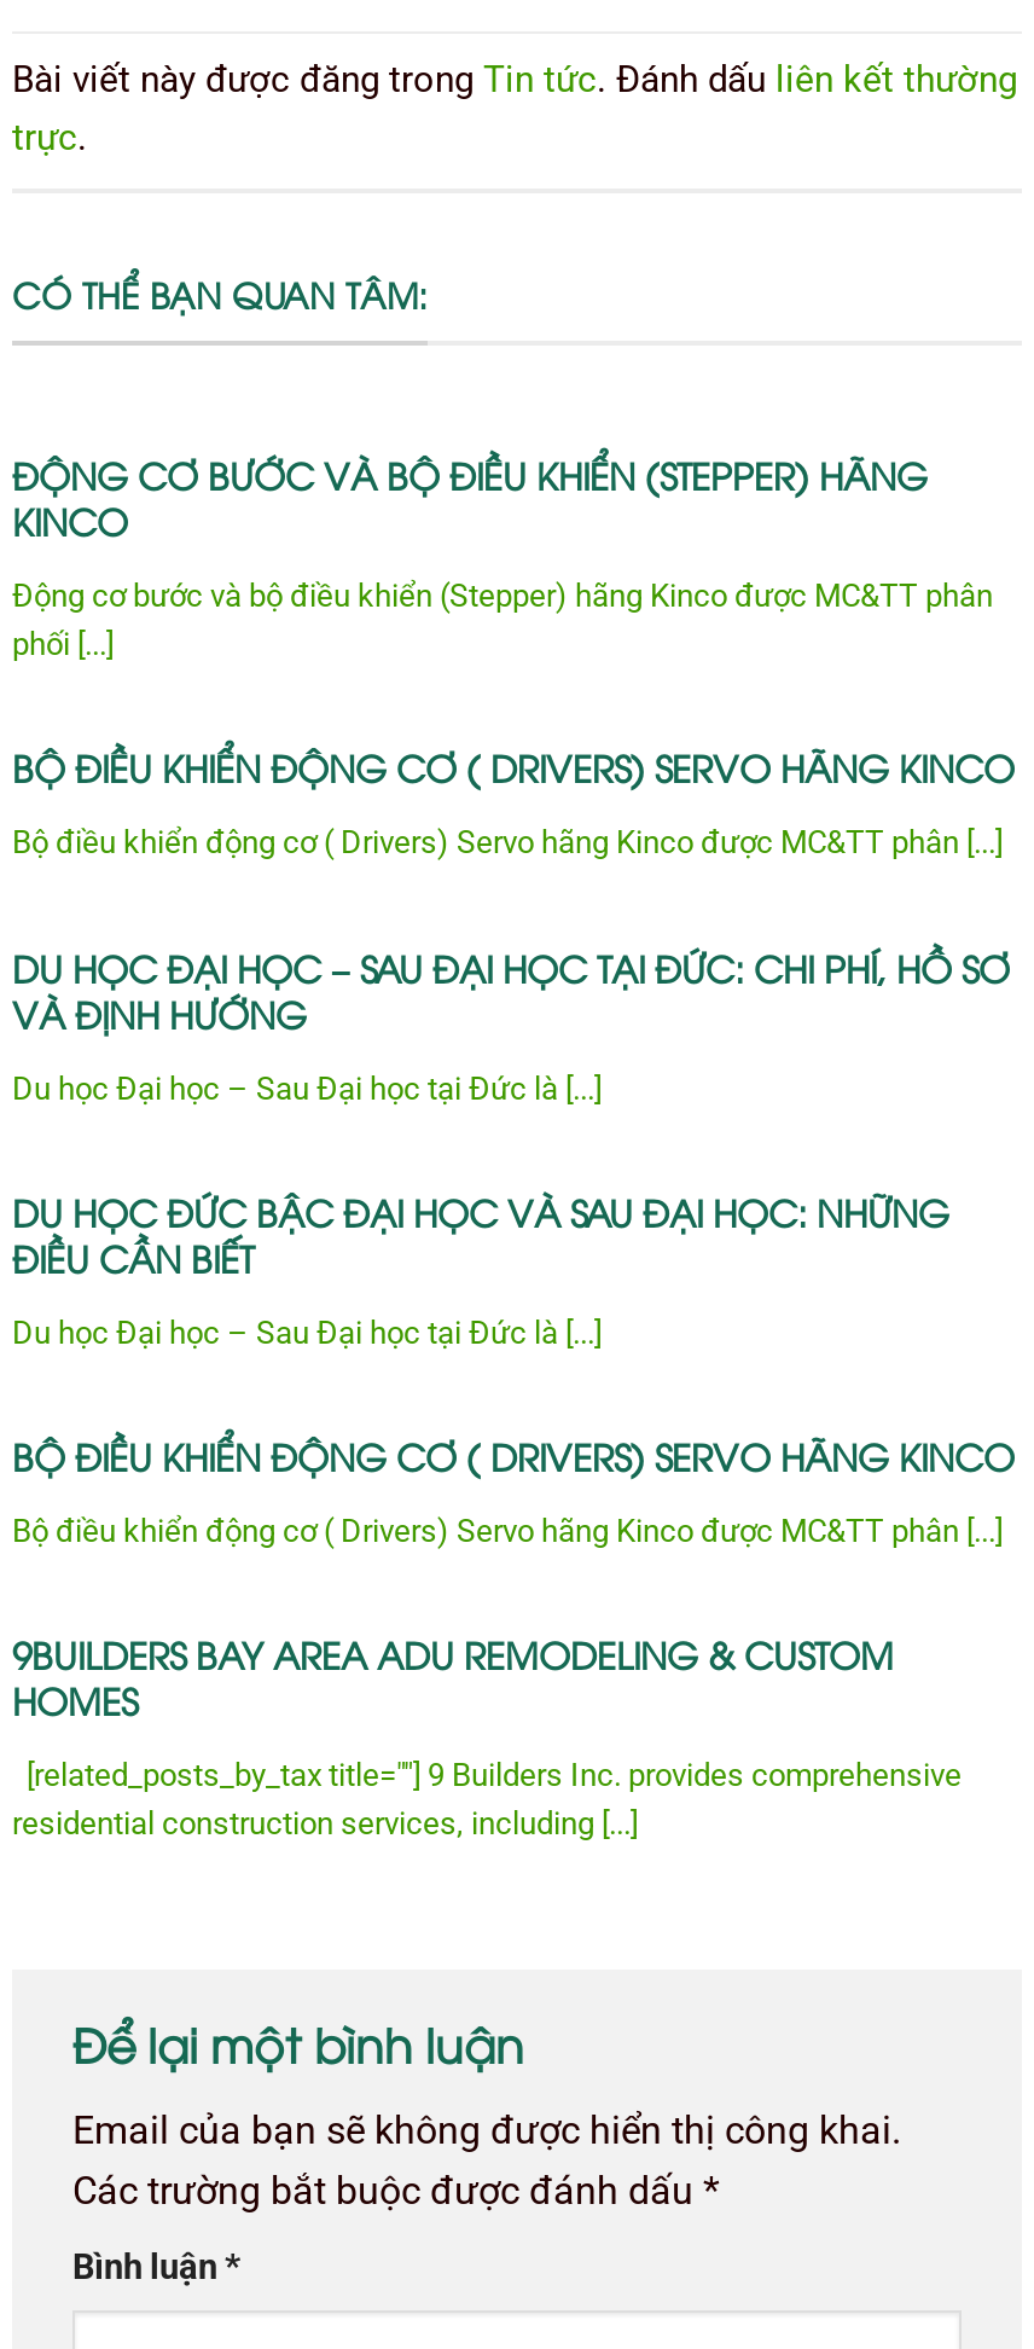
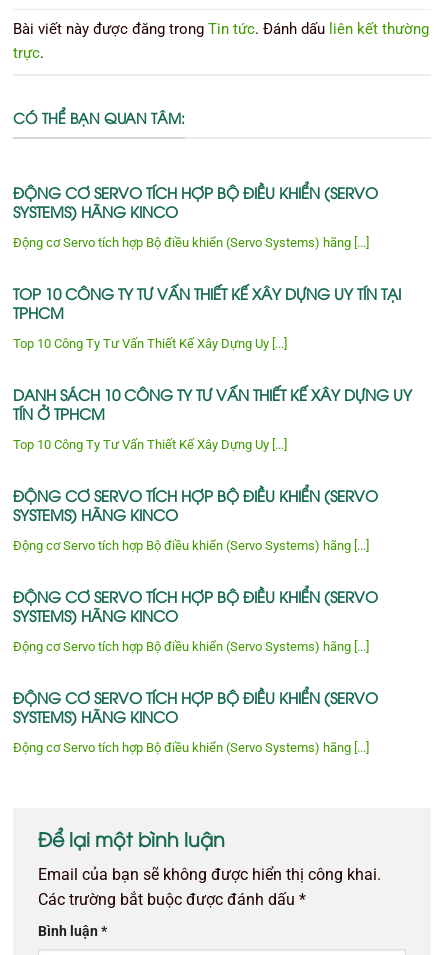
[12,449,928,543] ĐỘNG CƠ BƯỚC VÀ BỘ ĐIỀU KHIỂN (STEPPER) HÃNG | KINCO -> [13,182,378,221] ĐỘNG CƠ SERVO TÍCH HỢP BỘ ĐIỀU KHIỂN (SERVO | SYSTEMS) HÃNG KINCO
[12,577,993,662] Động cơ bước và bộ điều khiển (Stepper) hãng Kinco được MC&TT phân | phối [...] -> [13,235,369,250] Động cơ Servo tích hợp Bộ điều khiển (Servo Systems) hãng [...]
[12,743,1015,791] BỘ ĐIỀU KHIỂN ĐỘNG CƠ ( DRIVERS) SERVO HÃNG KINCO -> [13,283,401,322] TOP 10 CÔNG TY TƯ VẤN THIẾT KẾ XÂY DỰNG UY TÍN TẠI | TPHCM
[12,825,1003,861] Bộ điều khiển động cơ ( Drivers) Servo hãng Kinco được MC&TT phân [...] -> [13,336,287,351] Top 10 Công Ty Tư Vấn Thiết Kế Xây Dựng Uy [...]
[12,941,1010,1036] DU HỌC ĐẠI HỌC – SAU ĐẠI HỌC TẠI ĐỨC: CHI PHÍ, HỒ SƠ | VÀ ĐỊNH HƯỚNG -> [13,384,412,423] DANH SÁCH 10 CÔNG TY TƯ VẤN THIẾT KẾ XÂY DỰNG UY | TÍN Ở TPHCM
[12,1069,602,1106] Du học Đại học – Sau Đại học tại Đức là [...] -> [13,437,287,452] Top 10 Công Ty Tư Vấn Thiết Kế Xây Dựng Uy [...]
[12,1186,949,1280] DU HỌC ĐỨC BẬC ĐẠI HỌC VÀ SAU ĐẠI HỌC: NHỮNG | ĐIỀU CẦN BIẾT -> [13,485,378,524] ĐỘNG CƠ SERVO TÍCH HỢP BỘ ĐIỀU KHIỂN (SERVO | SYSTEMS) HÃNG KINCO
[12,1314,602,1350] Du học Đại học – Sau Đại học tại Đức là [...] -> [13,538,369,553] Động cơ Servo tích hợp Bộ điều khiển (Servo Systems) hãng [...]
[12,1431,1015,1480] BỘ ĐIỀU KHIỂN ĐỘNG CƠ ( DRIVERS) SERVO HÃNG KINCO -> [13,586,378,625] ĐỘNG CƠ SERVO TÍCH HỢP BỘ ĐIỀU KHIỂN (SERVO | SYSTEMS) HÃNG KINCO
[12,1514,1003,1550] Bộ điều khiển động cơ ( Drivers) Servo hãng Kinco được MC&TT phân [...] -> [13,639,369,654] Động cơ Servo tích hợp Bộ điều khiển (Servo Systems) hãng [...]
[12,1630,894,1724] 9BUILDERS BAY AREA ADU REMODELING & CUSTOM | HOMES -> [13,687,378,726] ĐỘNG CƠ SERVO TÍCH HỢP BỘ ĐIỀU KHIỂN (SERVO | SYSTEMS) HÃNG KINCO
[12,1758,962,1842] [related_posts_by_tax title=""] 9 Builders Inc. provides comprehensive | residential construction services, including [...] -> [13,740,369,755] Động cơ Servo tích hợp Bộ điều khiển (Servo Systems) hãng [...]

